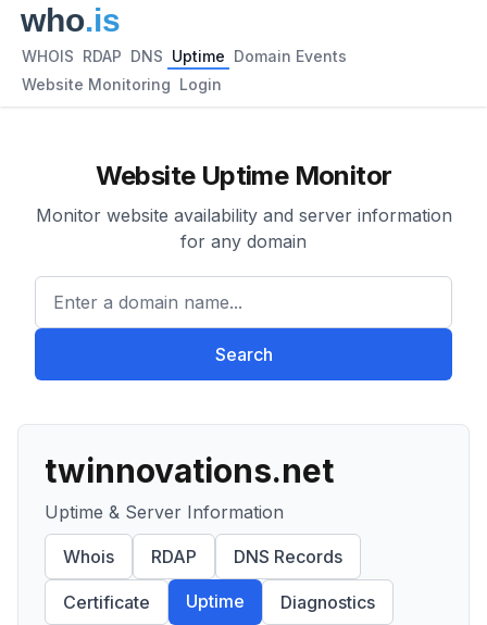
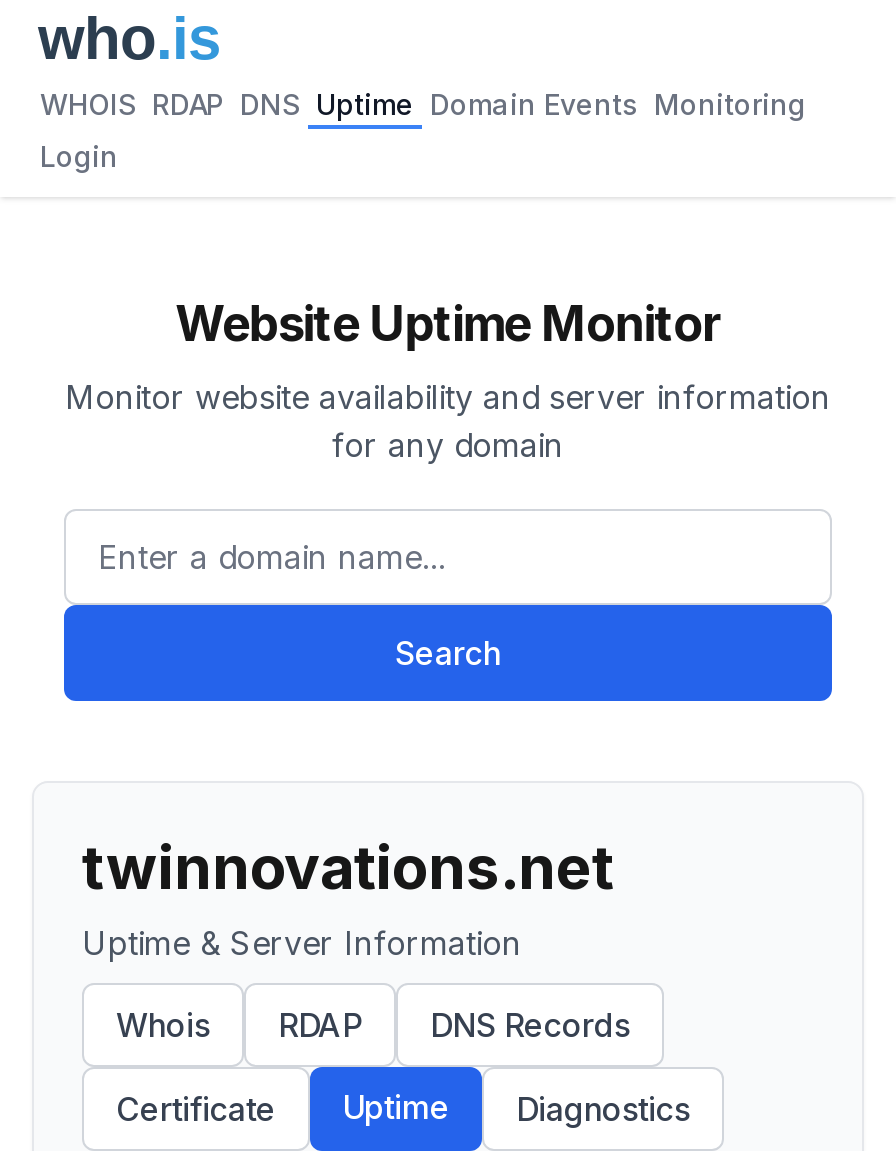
[22,47,347,65] WHOIS RDAP DNS Uptime Domain Events -> [40,87,806,121] WHOIS RDAP DNS Uptime Domain Events Monitoring
[22,75,222,93] Website Monitoring Login -> [40,139,118,173] Login

